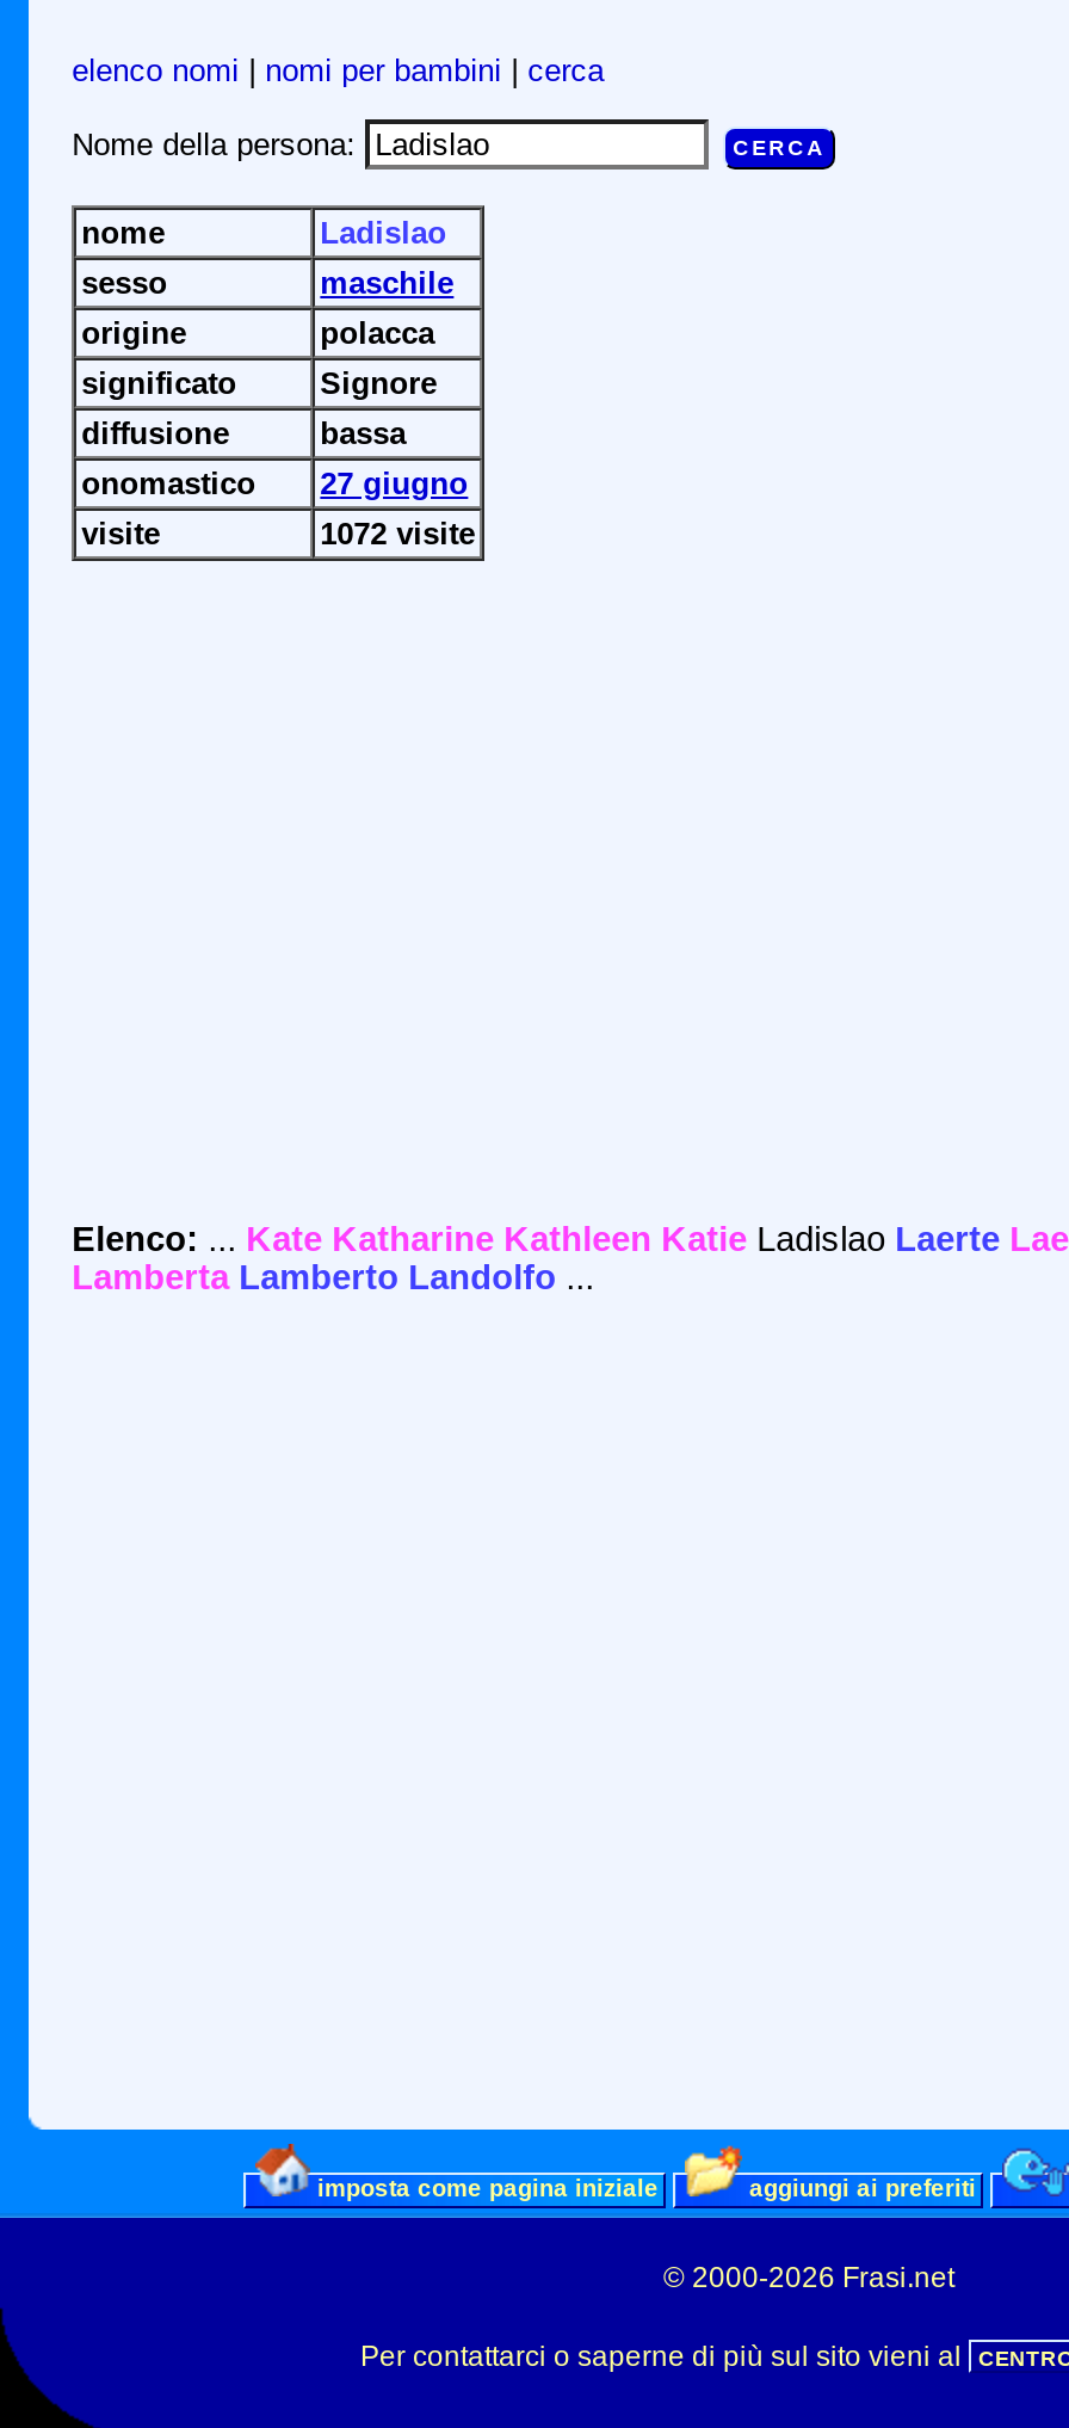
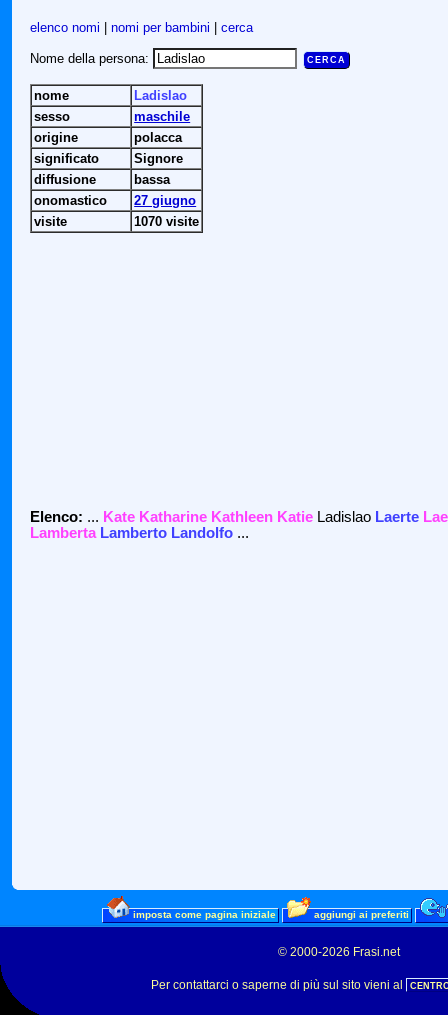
[320,516,475,551] 1072 visite -> [134,214,199,229] 1070 visite

